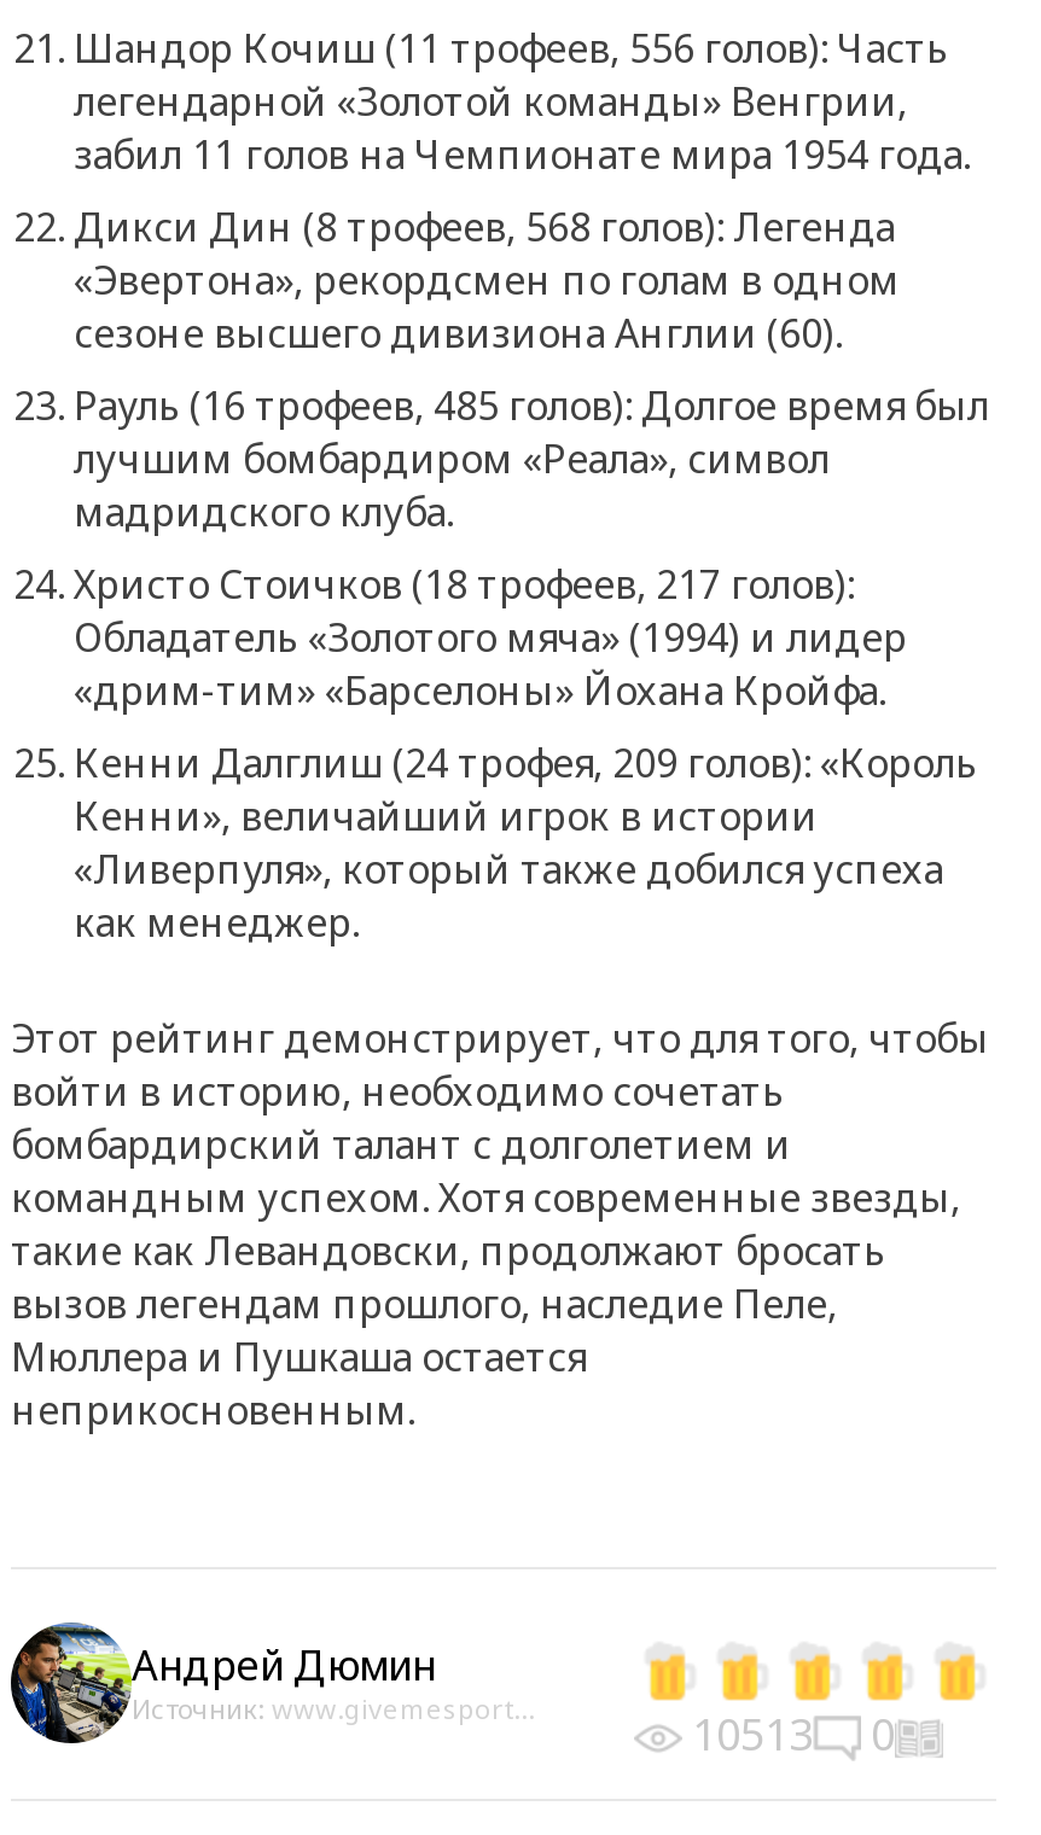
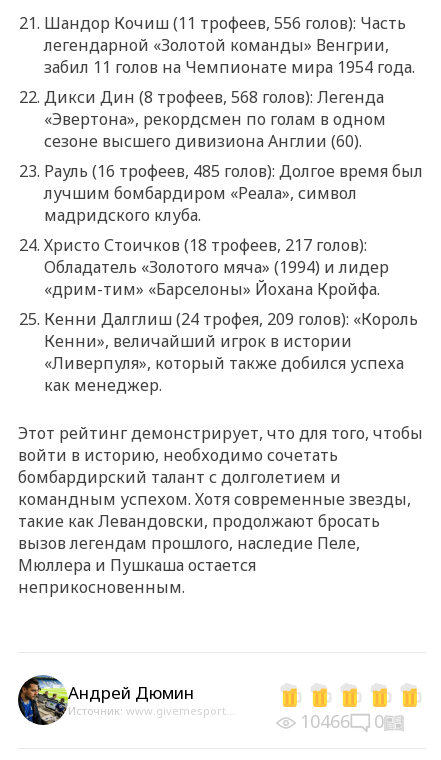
[692,1703,895,1761] 10513 0 -> [300,708,384,732] 10466 0

